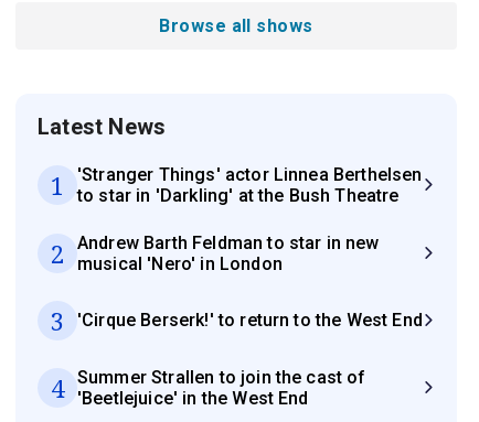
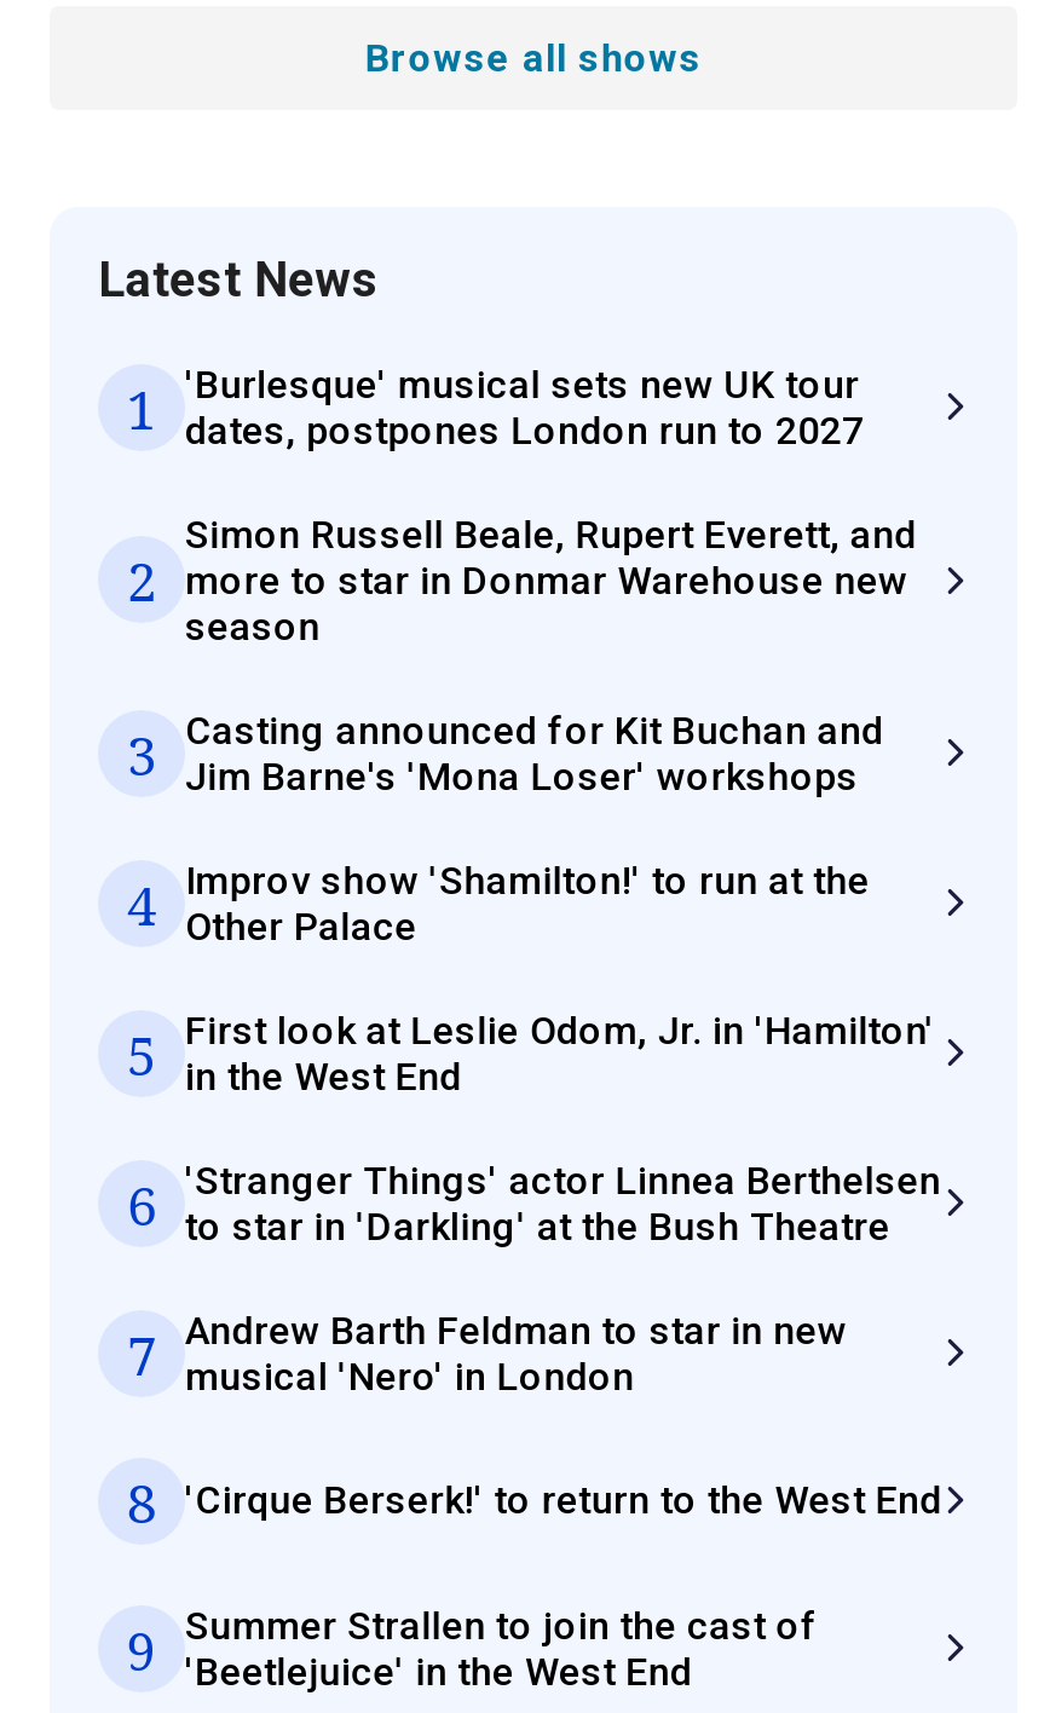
none -> [127,361,864,617] 'Burlesque' musical sets new UK tour | dates, postpones London run to 2027 | 2
none -> [127,511,935,1240] Simon Russell Beale, Rupert Everett, and | more to star in Donmar Warehouse new | season | 3 | Casting announced for Kit Buchan and | Jim Barne's 'Mona Loser' workshops | 4 | Improv show 'Shamilton!' to run at the | Other Palace | 5 | First look at Leslie Odom, Jr. in 'Hamilton' | in the West End | 6
[51,232,379,274] 2 Andrew Barth Feldman to star in new musical 'Nero' in London -> [127,1307,847,1399] 7 Andrew Barth Feldman to star in new musical 'Nero' in London
[51,304,423,337] 3 'Cirque Berserk!' to return to the West End -> [127,1465,942,1537] 8 'Cirque Berserk!' to return to the West End
[51,367,366,409] 4 Summer Strallen to join the cast of 'Beetlejuice' in the West End -> [127,1603,818,1695] 9 Summer Strallen to join the cast of 'Beetlejuice' in the West End

